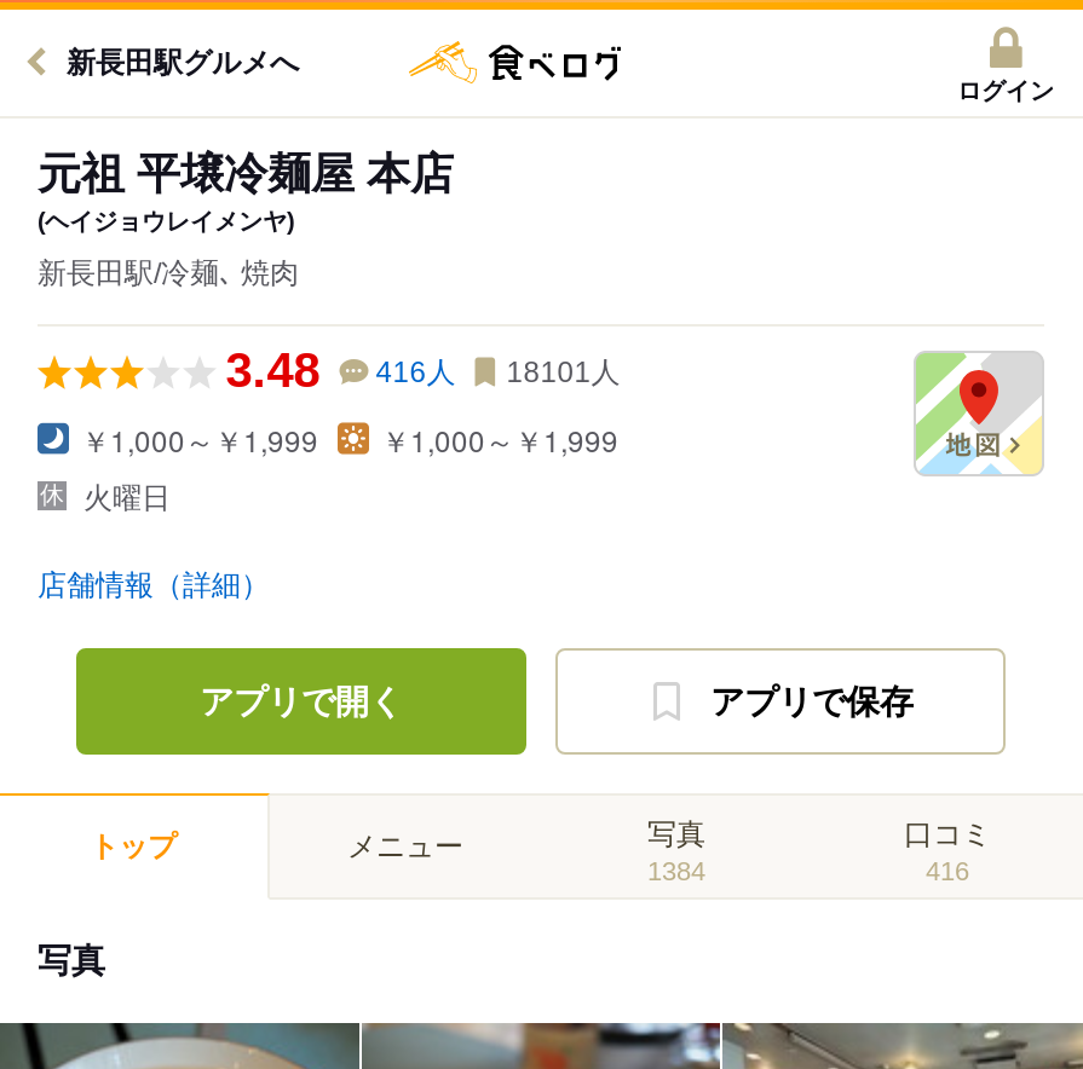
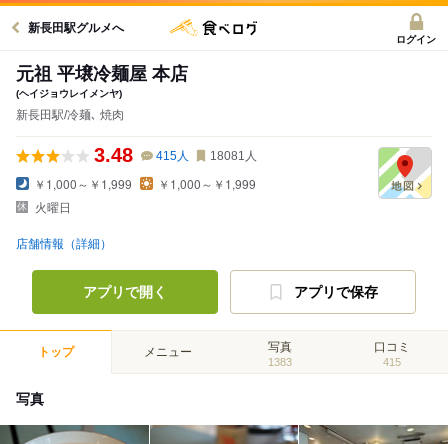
[376,356,456,389] 416人 -> [156,149,189,163] 415人
[507,356,620,389] 18101人 -> [210,149,257,163] 18081人
[647,856,705,885] 1384 -> [268,356,292,368] 1383
[926,856,969,885] 416 -> [383,356,401,368] 415

